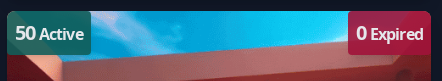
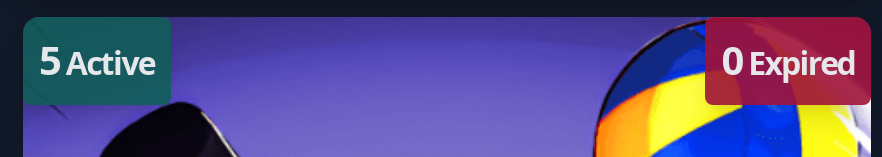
[15,19,83,46] 50Active -> [39,32,154,86] 5Active

